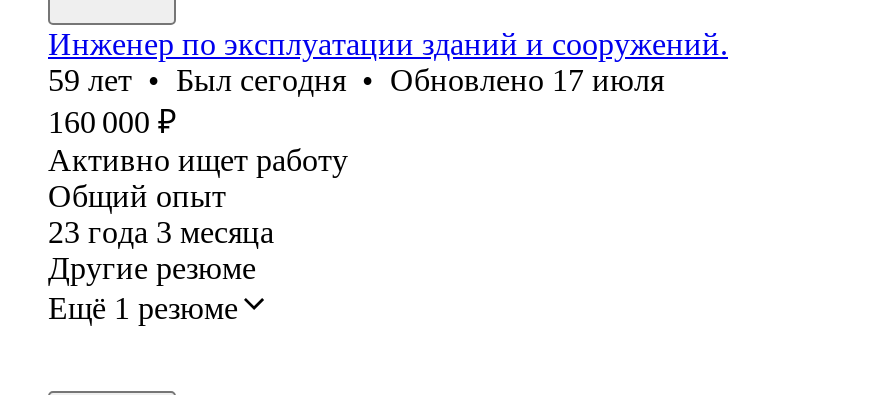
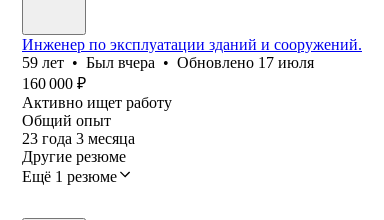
[48,63,664,97] 59 лет • Был сегодня • Обновлено 17 июля -> [22,54,314,71] 59 лет • Был вчера • Обновлено 17 июля

